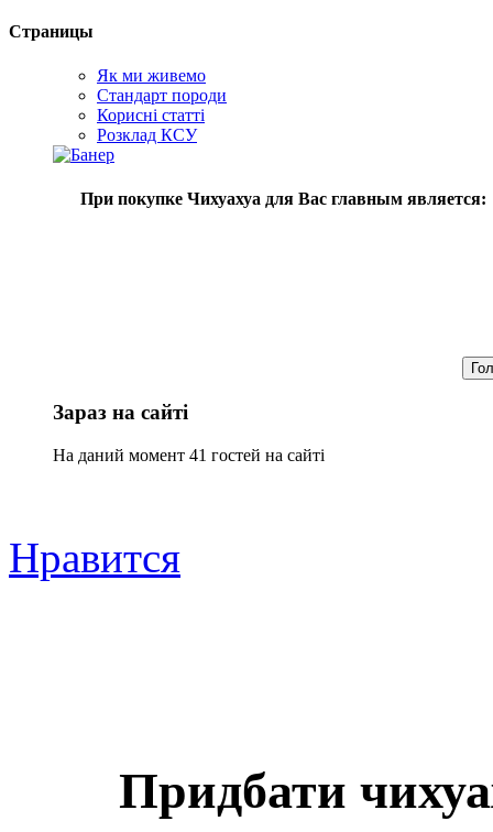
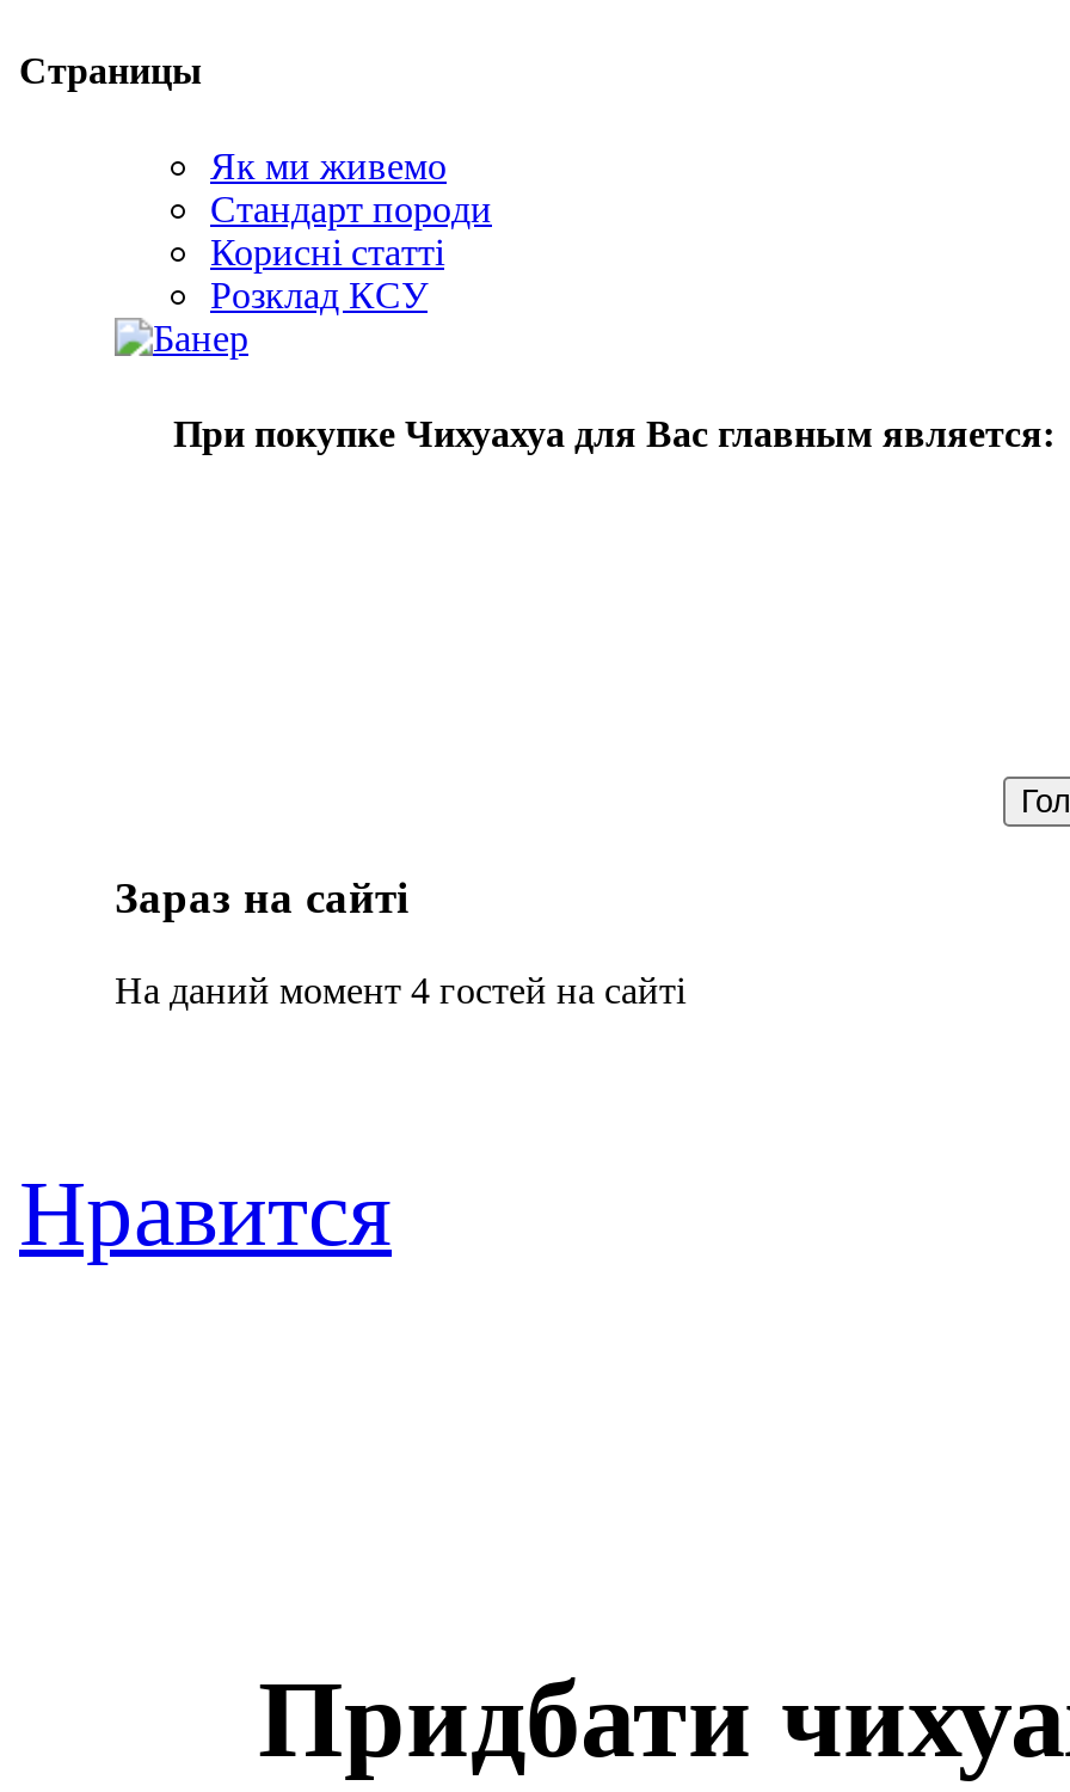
[53,446,325,465] На даний момент 41 гостей на сайті -> [115,970,685,1011] На даний момент 4 гостей на сайті

